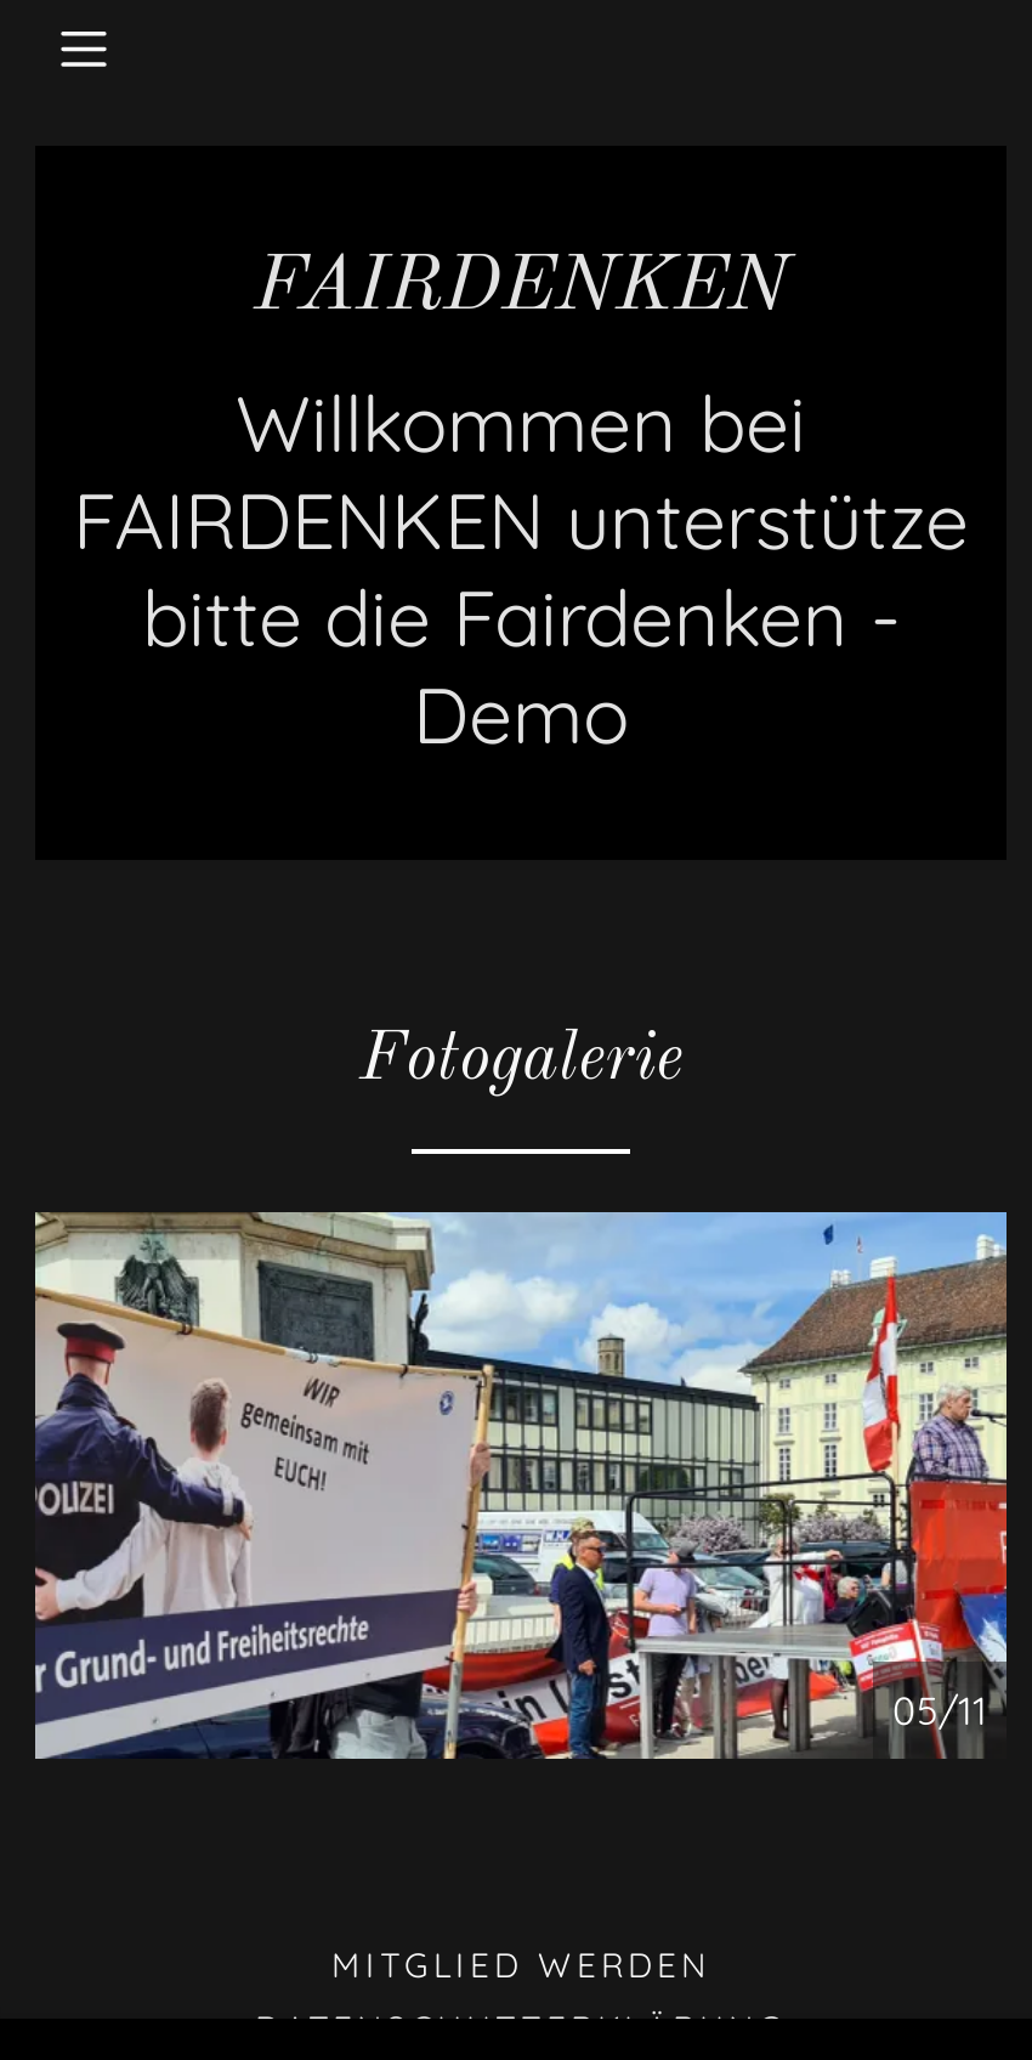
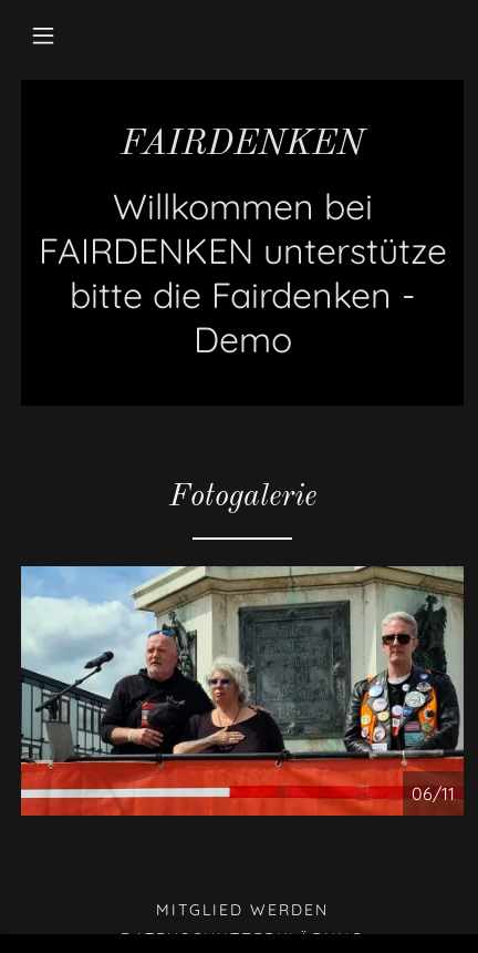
[33,1210,1009,1761] [image] | 05/11 -> [20,565,465,817] [image] | 06/11

